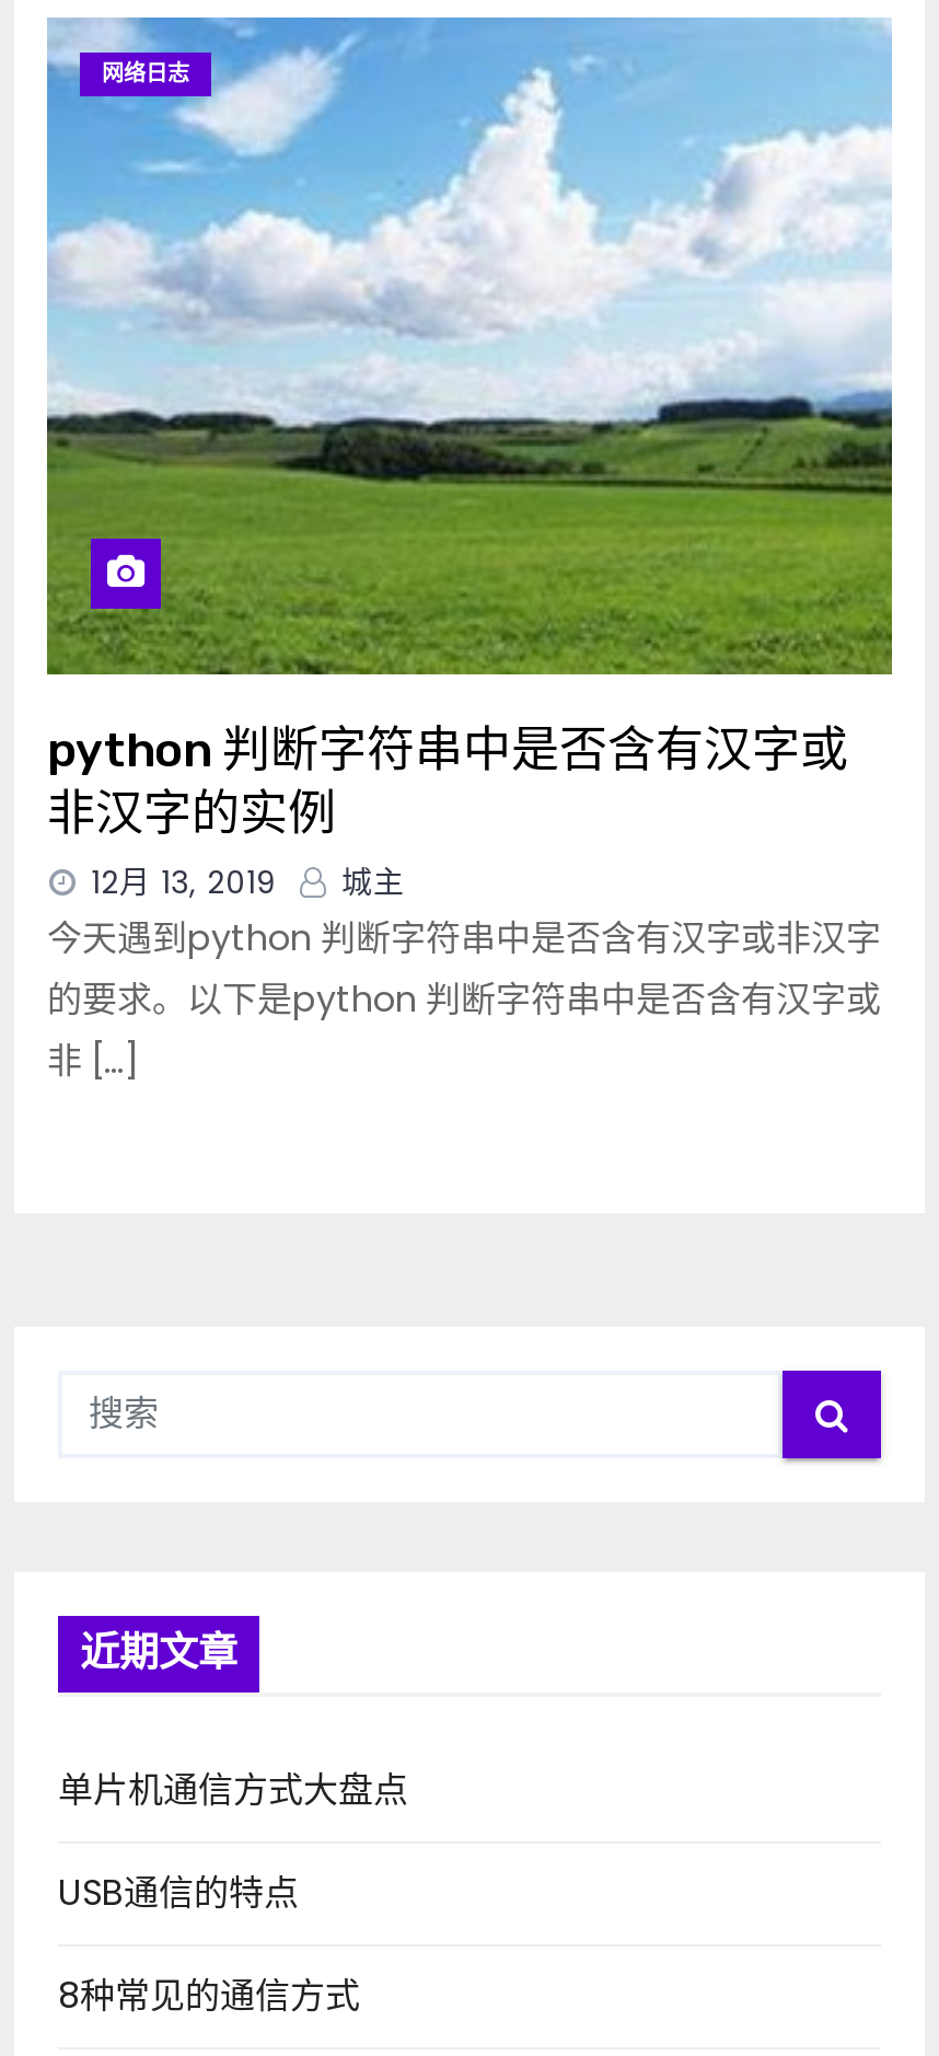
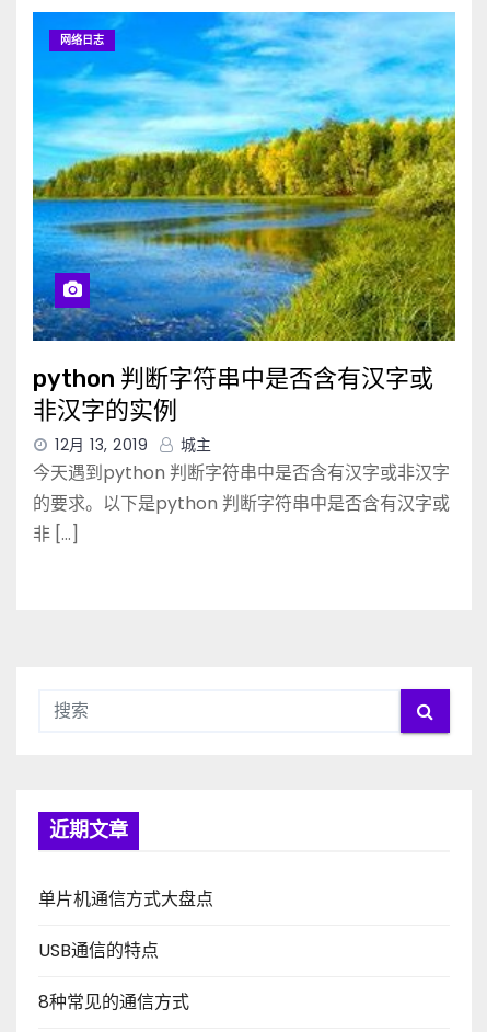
[45,15,894,677] [image] -> [32,11,456,342] [image]

